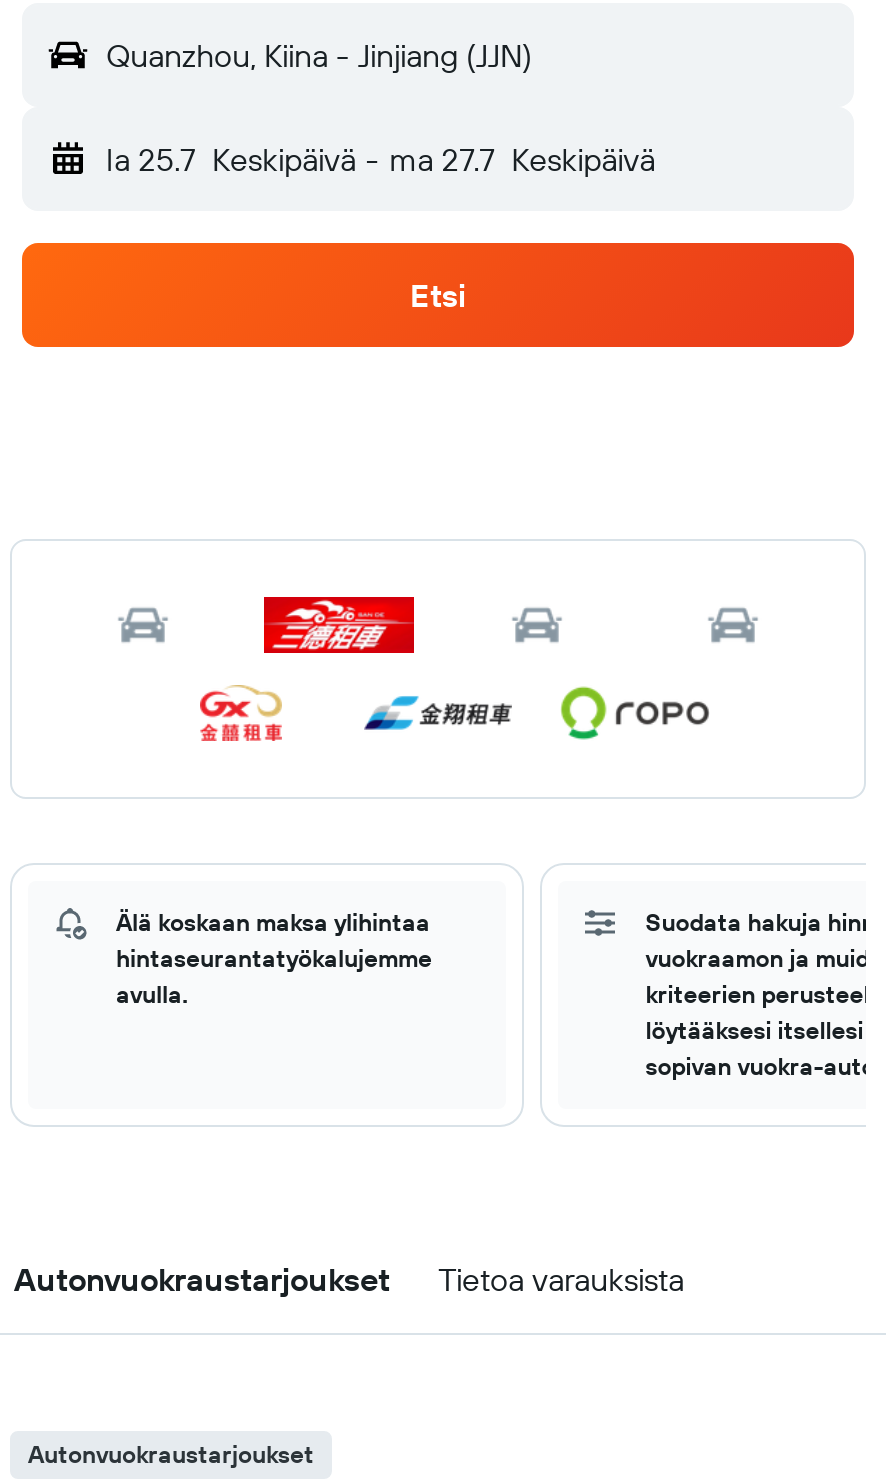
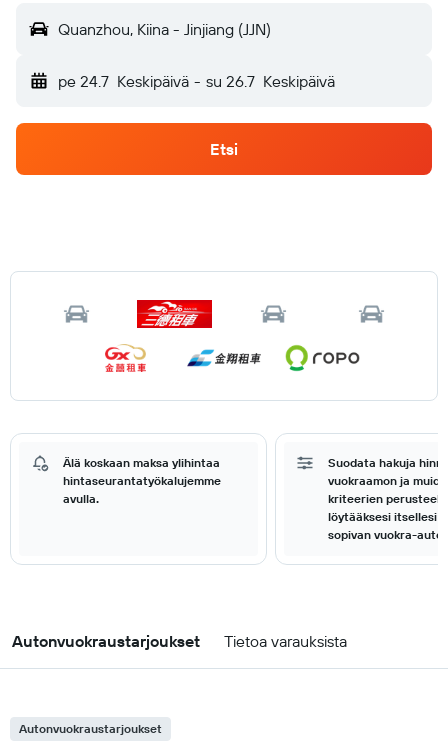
[106,139,655,179] la 25.7 Keskipäivä - ma 27.7 Keskipäivä -> [58,71,335,91] pe 24.7 Keskipäivä - su 26.7 Keskipäivä

